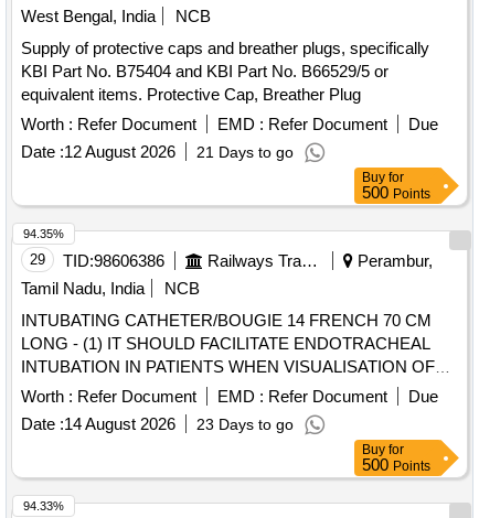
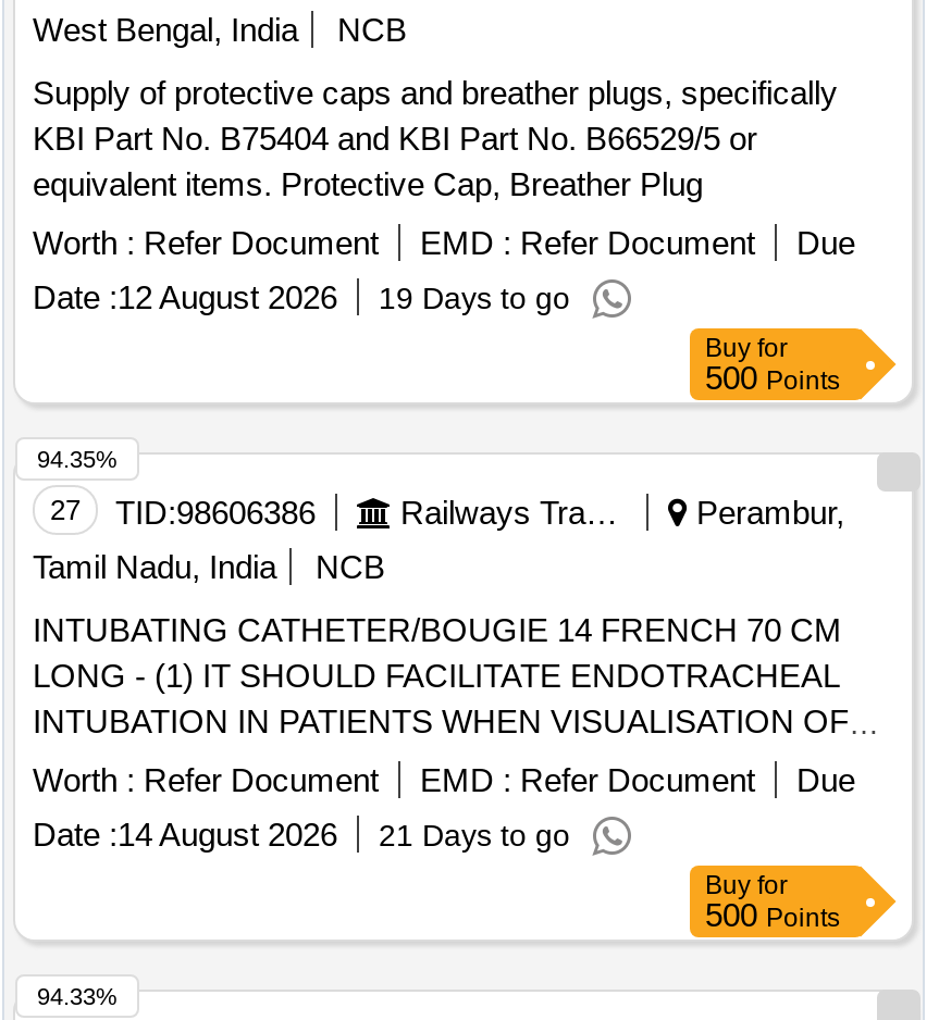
[21,142,294,161] Date : 12 August 2026 21 Days to go -> [33,279,570,316] Date : 12 August 2026 19 Days to go
[30,252,164,270] 29 TID:98606386 -> [50,494,316,531] 27 TID:98606386
[21,415,294,433] Date : 14 August 2026 23 Days to go -> [33,816,570,853] Date : 14 August 2026 21 Days to go

